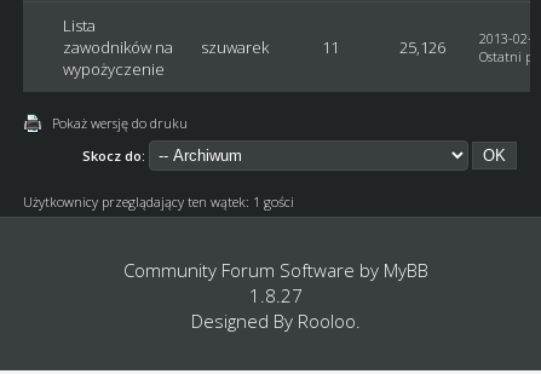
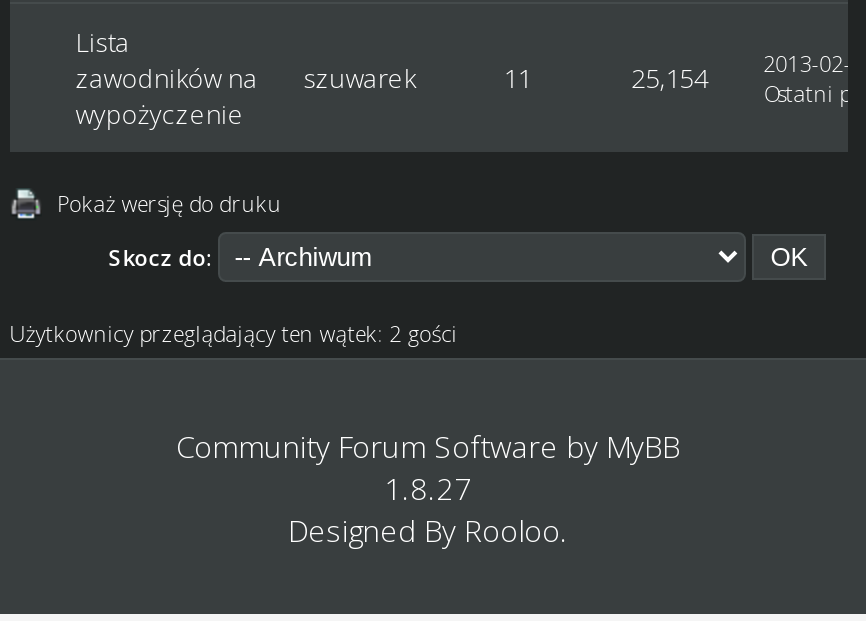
[399,36,445,57] 25,126 -> [631,59,707,95] 25,154
[23,192,294,210] Użytkownicy przeglądający ten wątek: 1 gości -> [9,317,457,347] Użytkownicy przeglądający ten wątek: 2 gości

